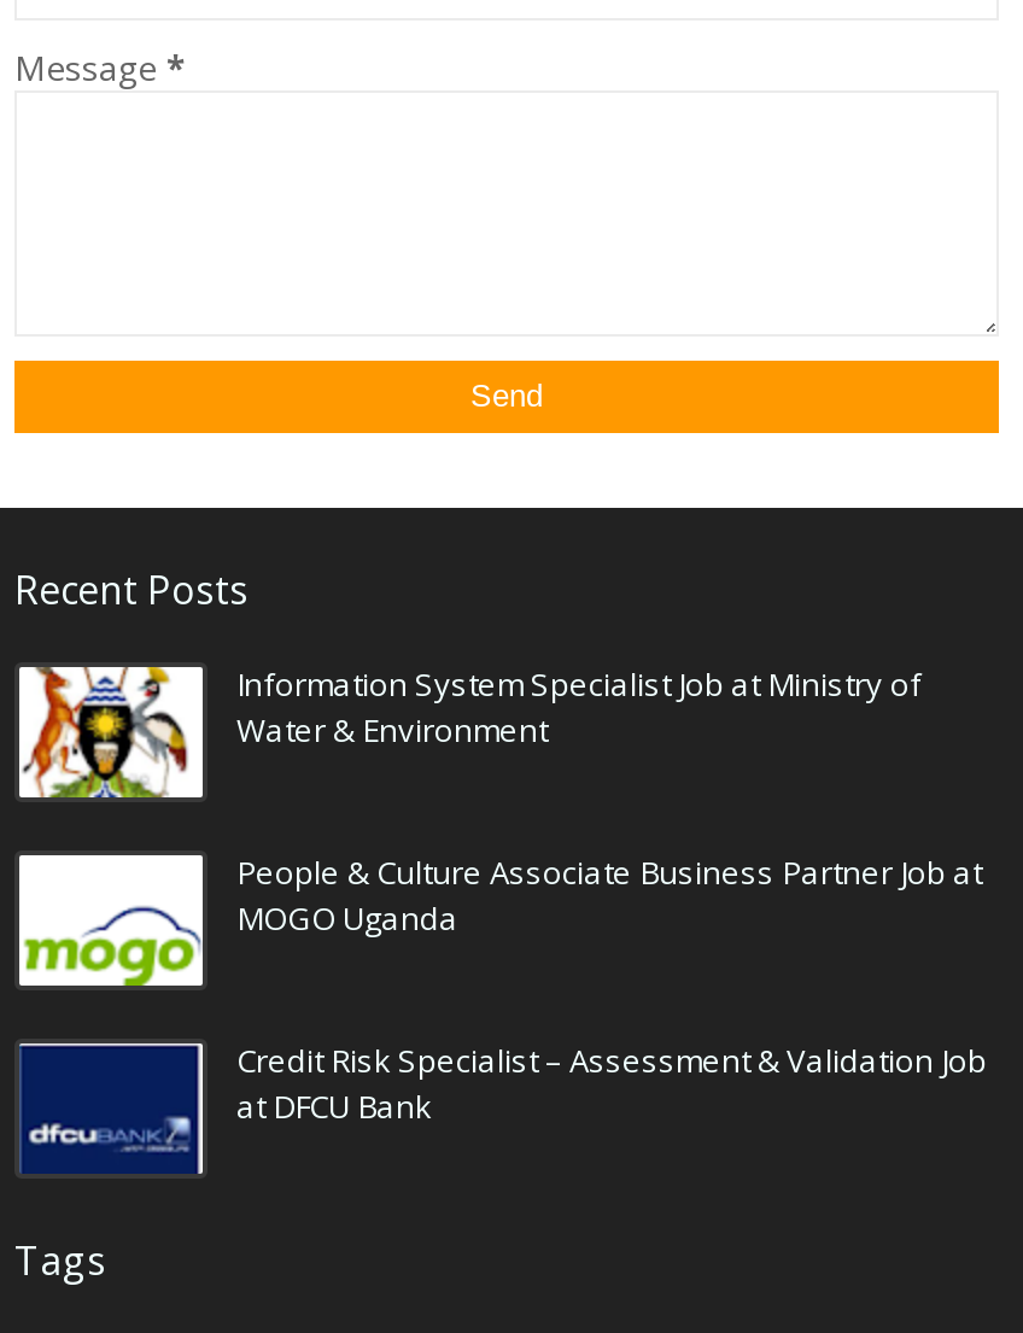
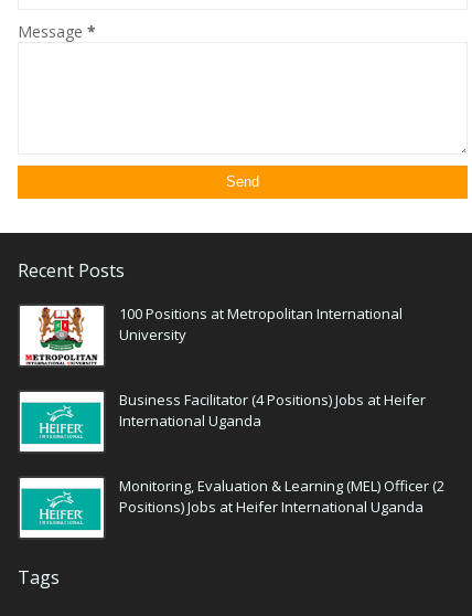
[24,663,922,800] [image] | Information System Specialist Job at Ministry of | Water & Environment -> [21,304,403,367] [image] | 100 Positions at Metropolitan International | University
[19,851,982,988] [image] | People & Culture Associate Business Partner Job at | MOGO Uganda -> [20,390,426,453] [image] | Business Facilitator (4 Positions) Jobs at Heifer | International Uganda
[19,1039,987,1174] [image] | Credit Risk Specialist – Assessment & Validation Job | at DFCU Bank -> [19,476,444,539] [image] | Monitoring, Evaluation & Learning (MEL) Officer (2 | Positions) Jobs at Heifer International Uganda

